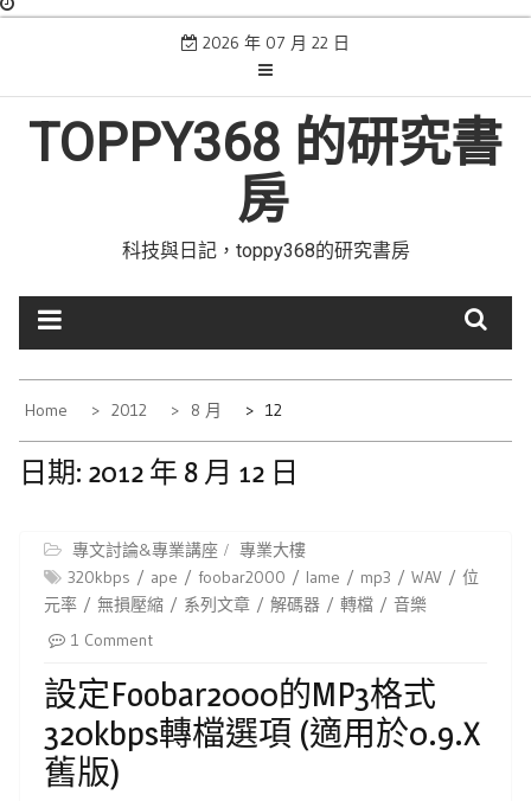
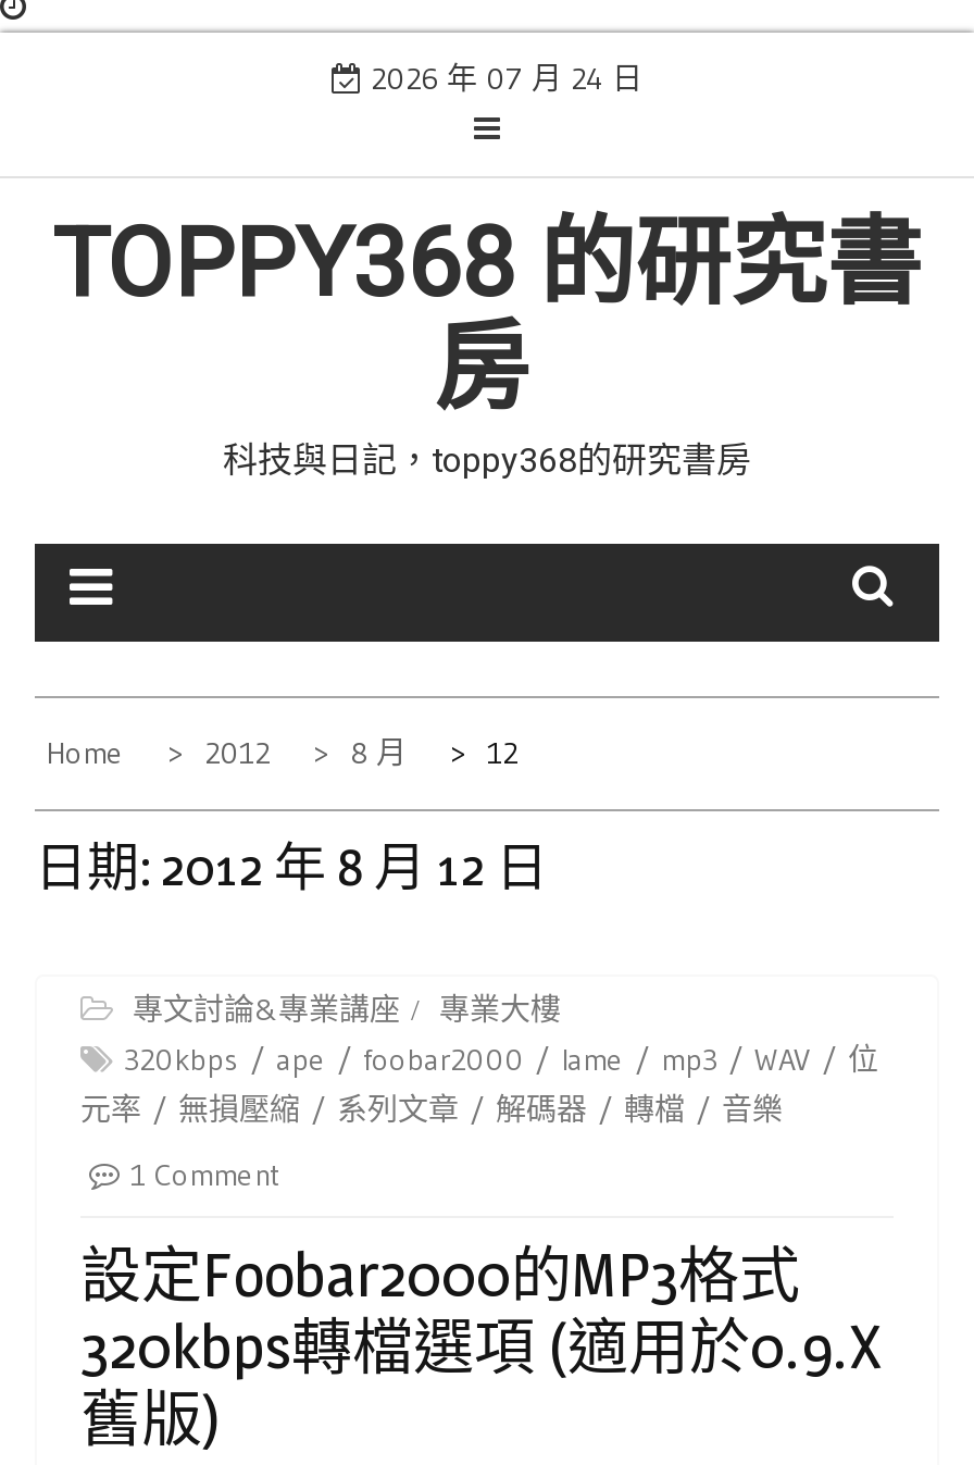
[198,32,350,53] 2026 年 07 月 22 日 -> [362,59,642,98] 2026 年 07 月 24 日

